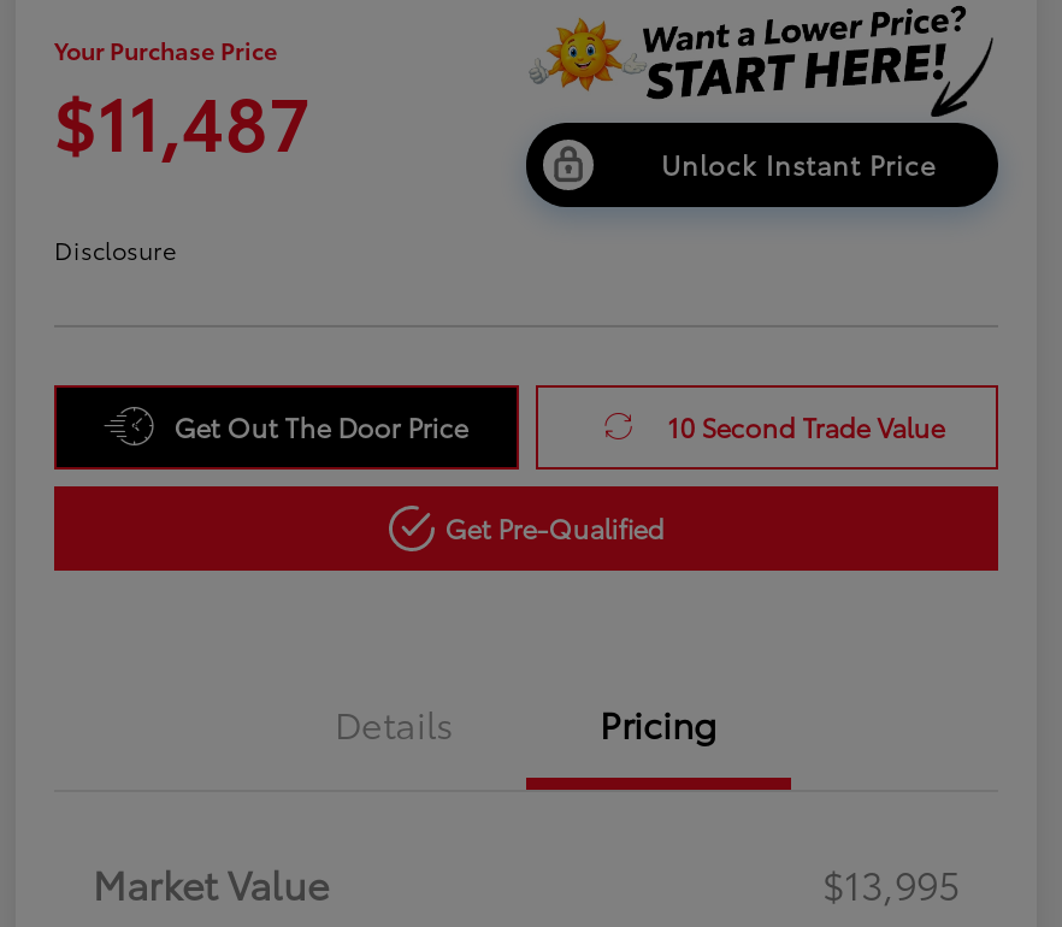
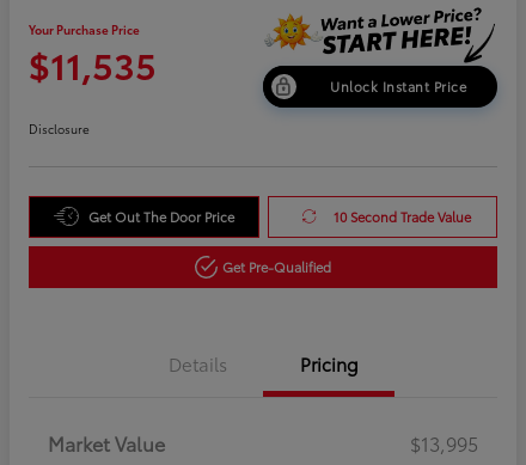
[54,68,312,171] $11,487 -> [29,38,157,90] $11,535

